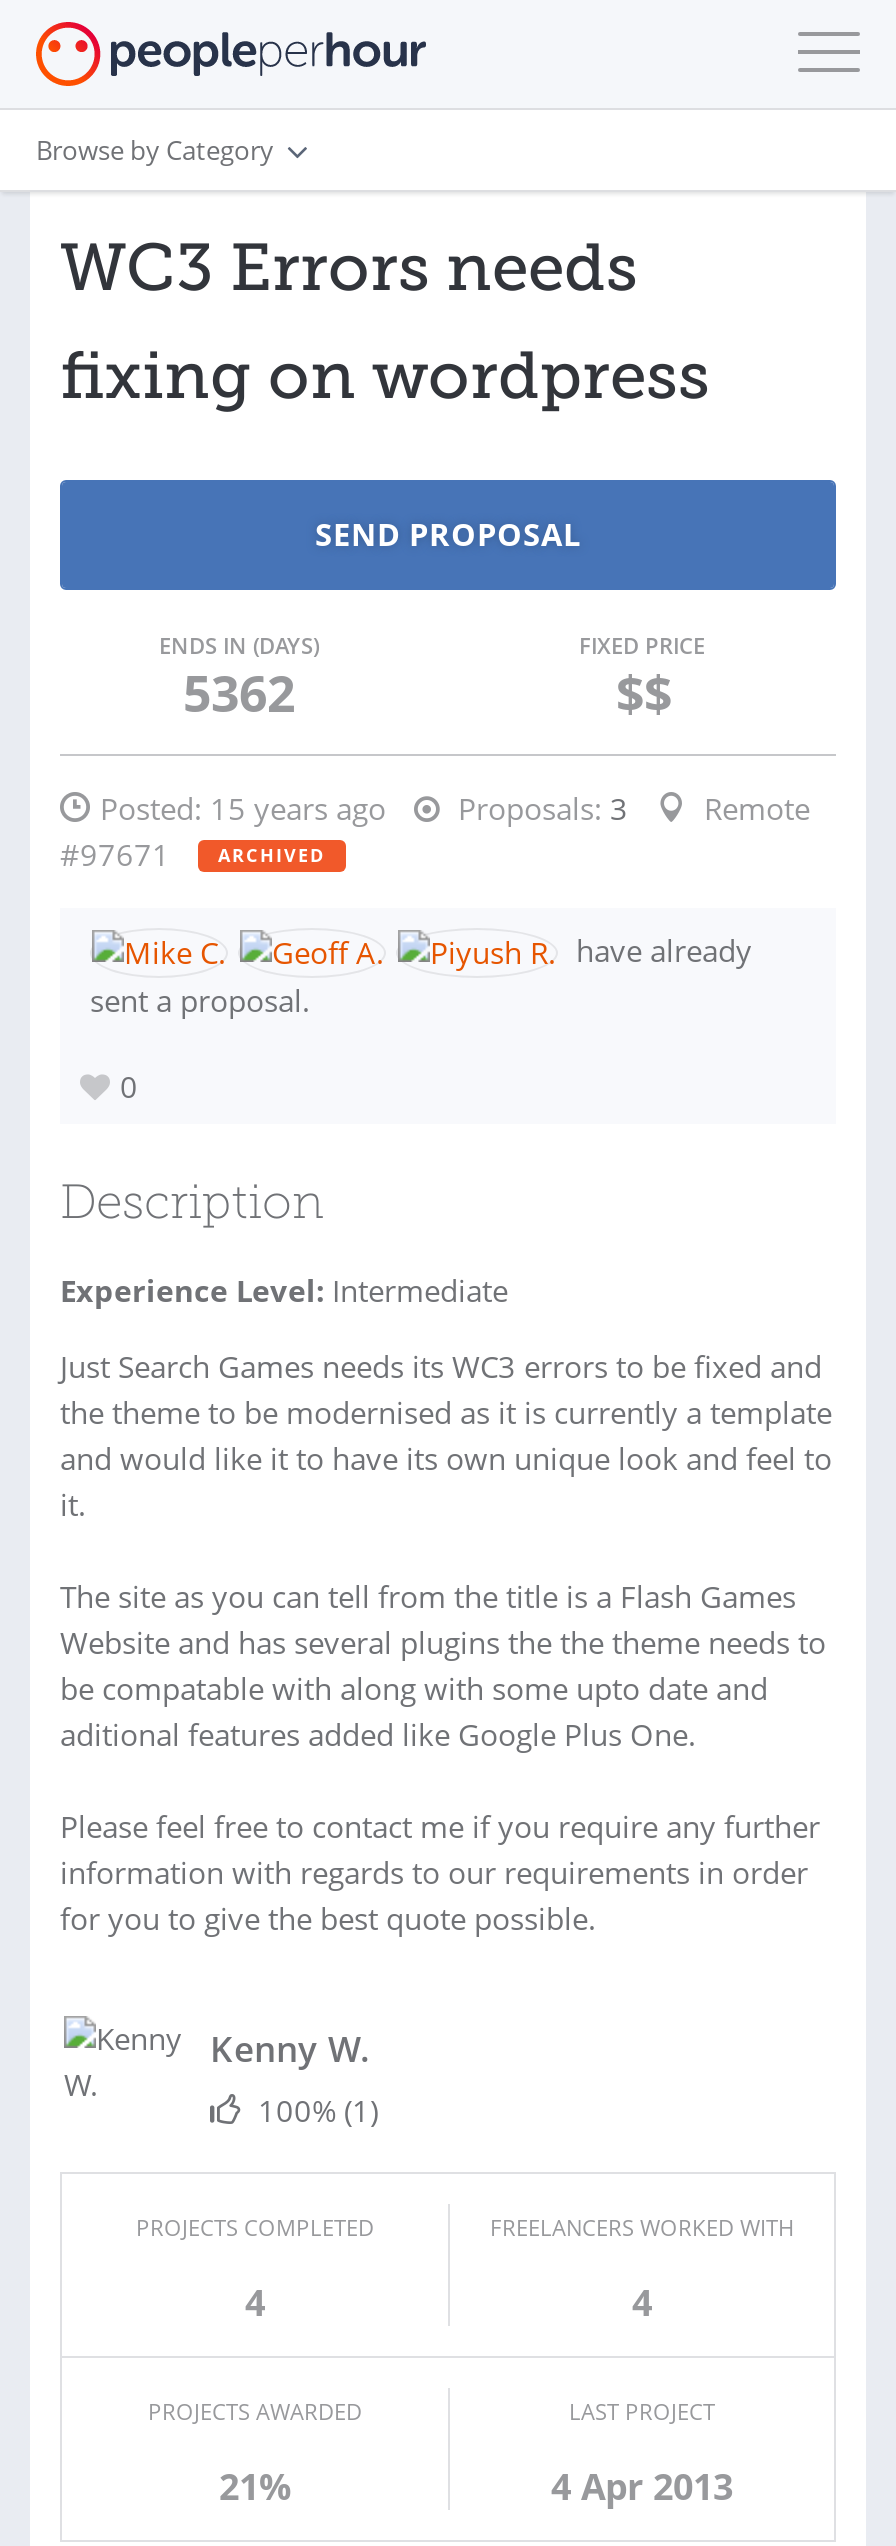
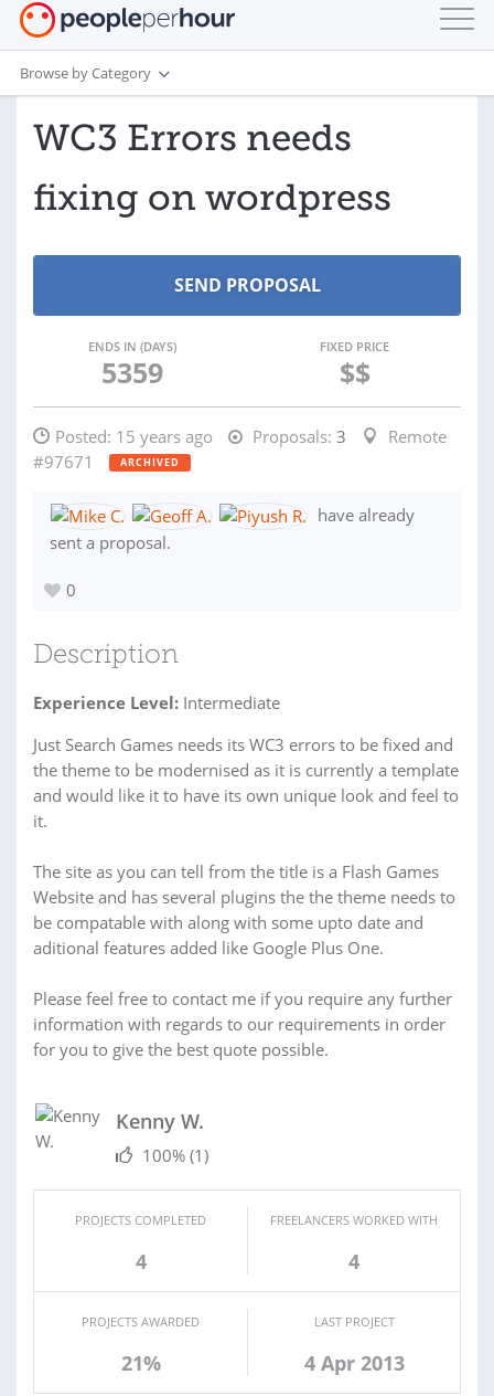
[183,658,295,726] 5362 -> [101,353,163,391] 5359

